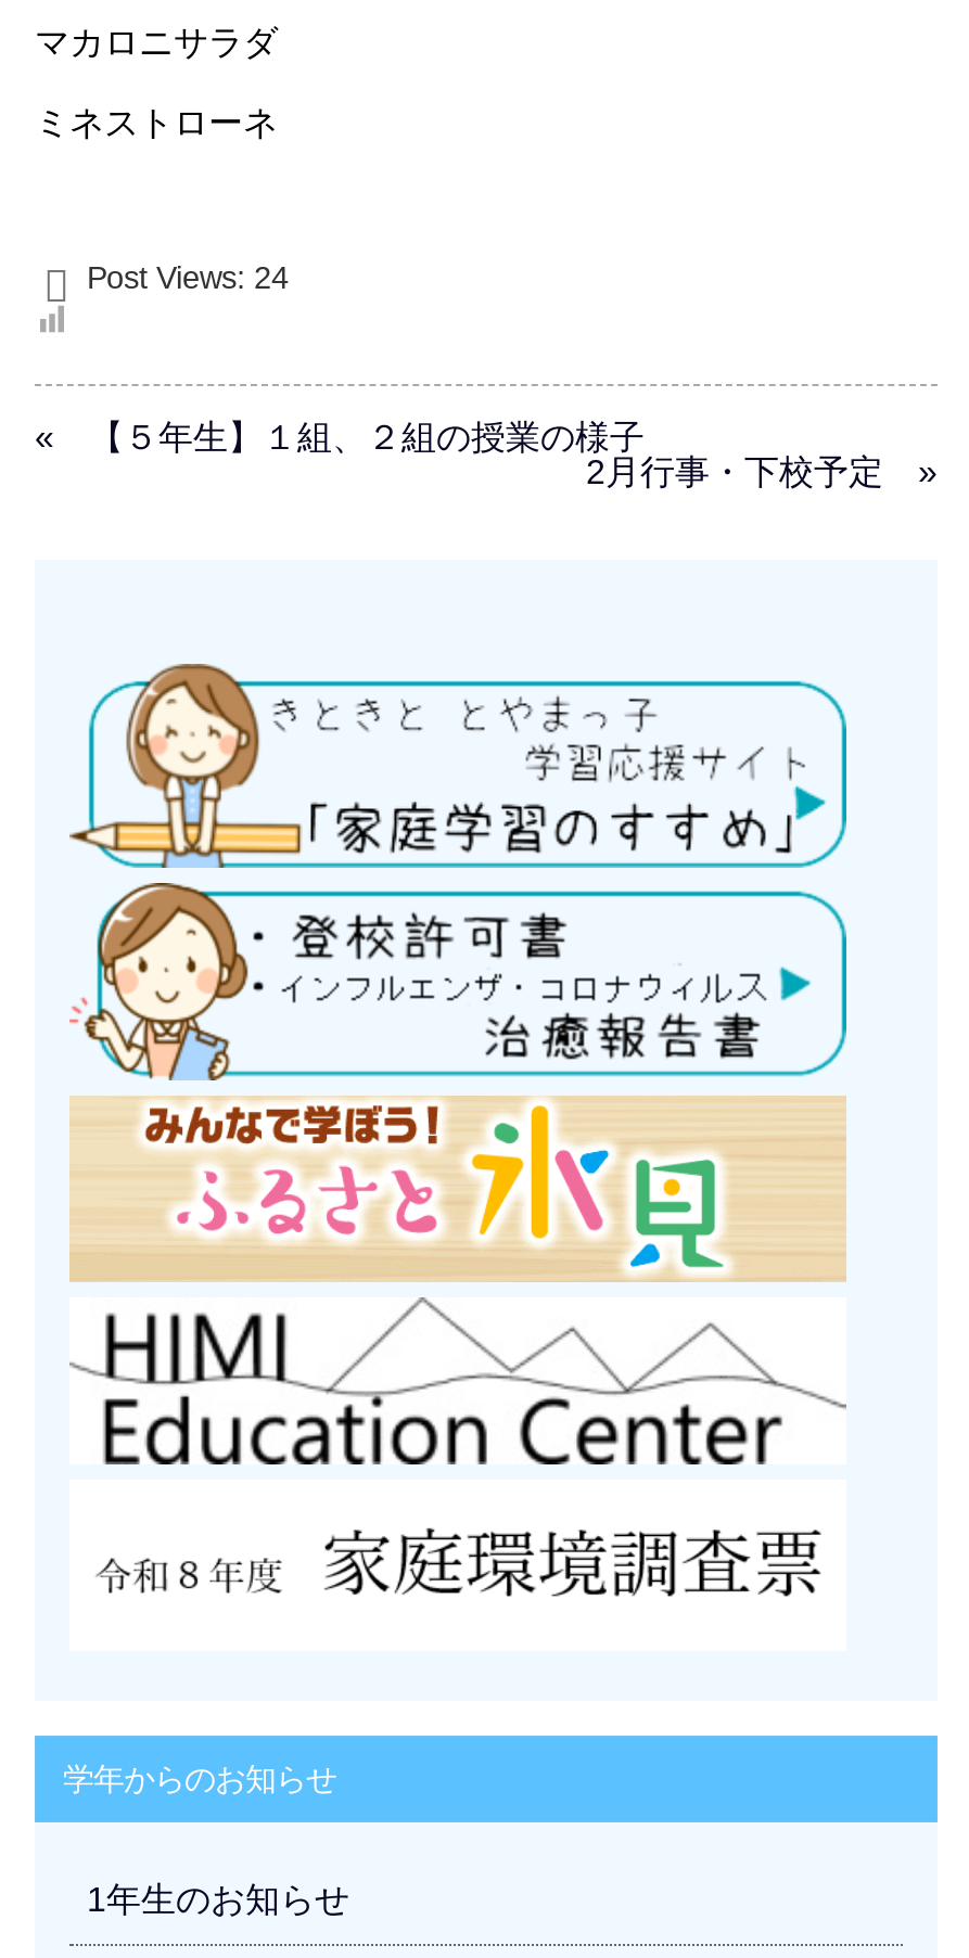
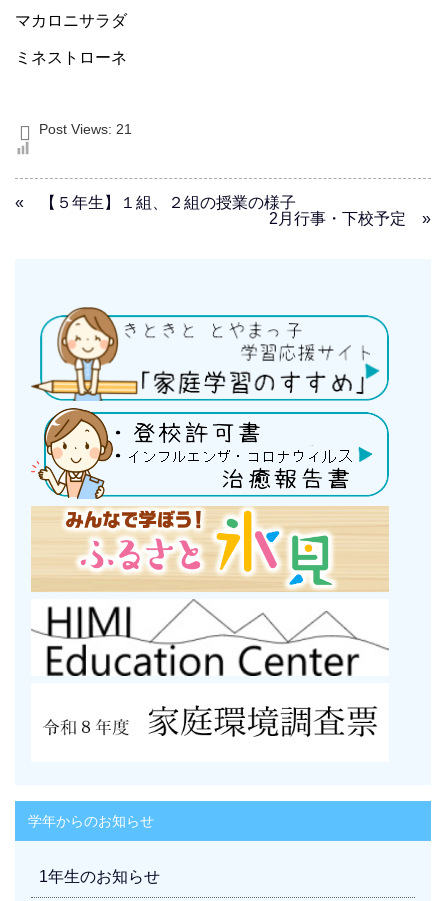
[87,259,289,294] Post Views: 24 -> [39,120,132,136] Post Views: 21

